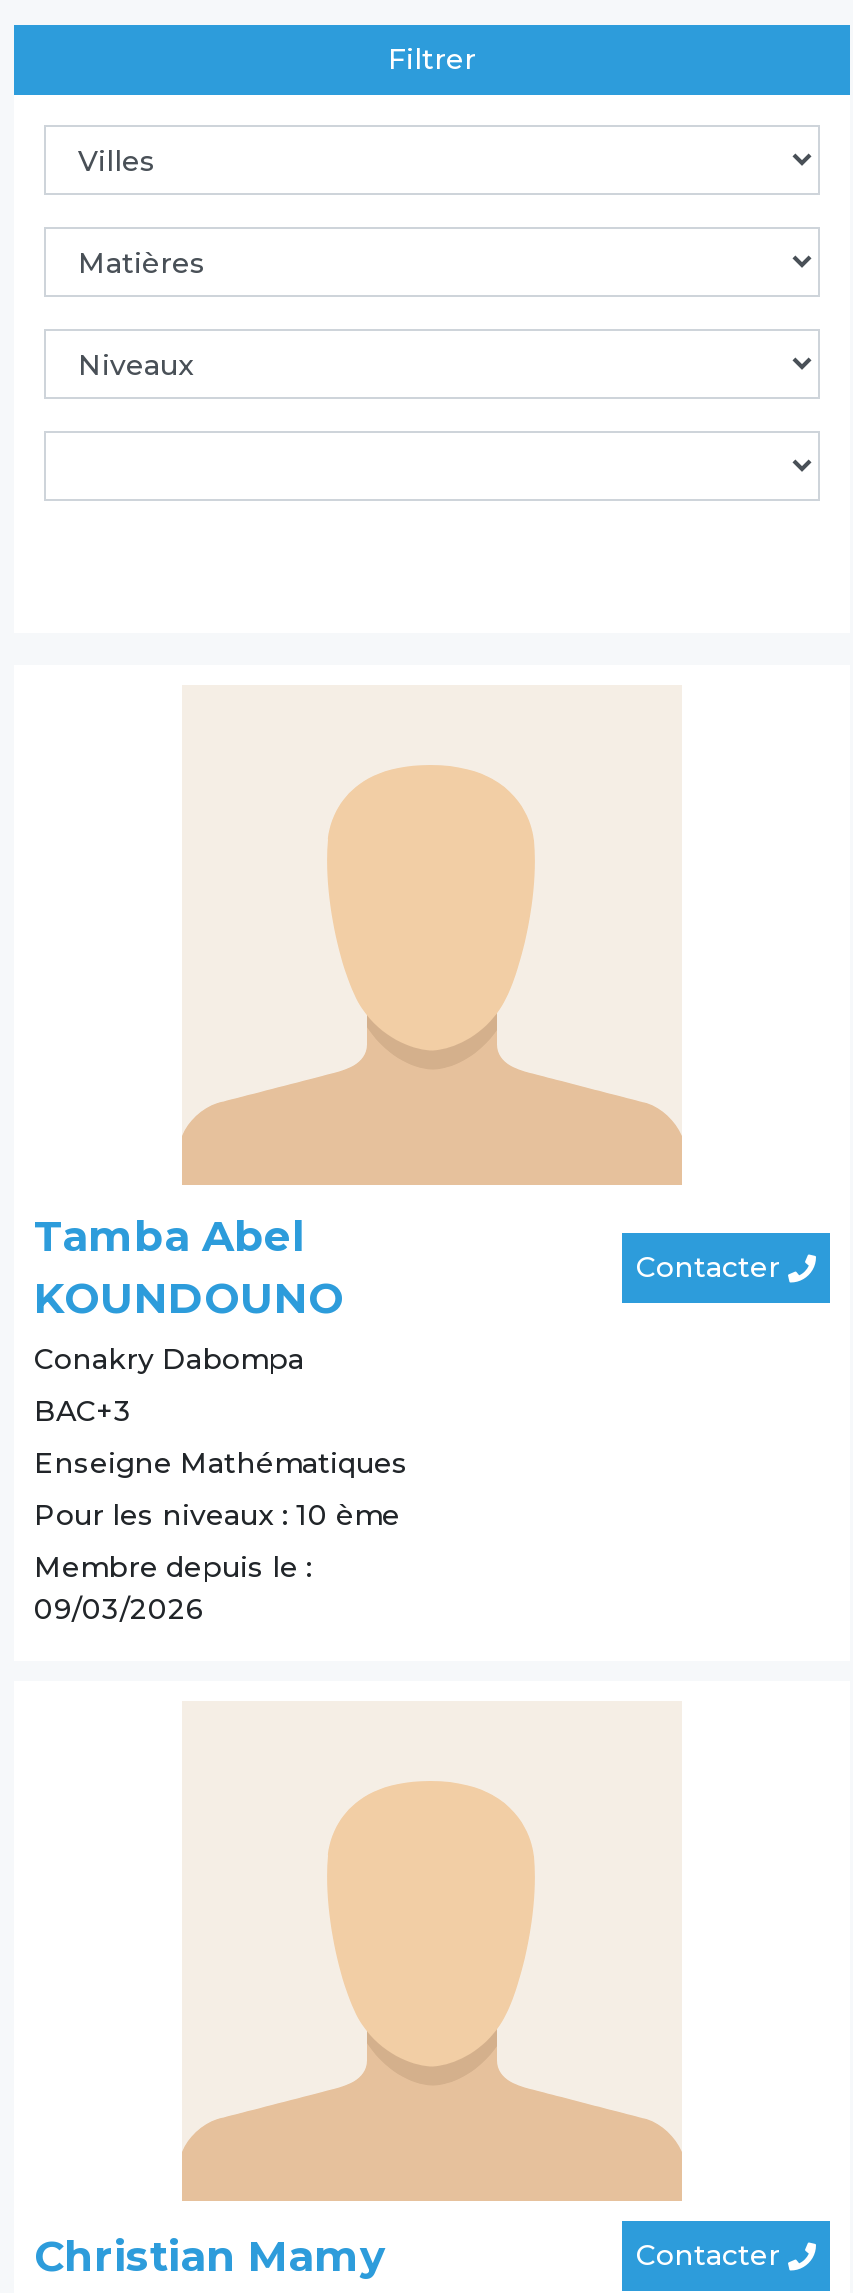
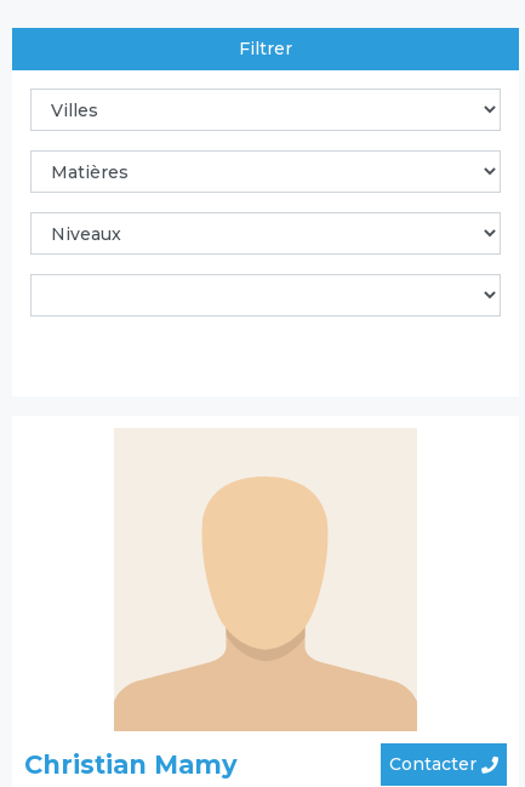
[34,1211,344,1323] Tamba Abel | KOUNDOUNO -> none
[34,1248,780,1627] Contacter | Conakry Dabompa | BAC+3 | Enseigne Mathématiques | Pour les niveaux : 10 ème | Membre depuis le : | 09/03/2026 -> none

